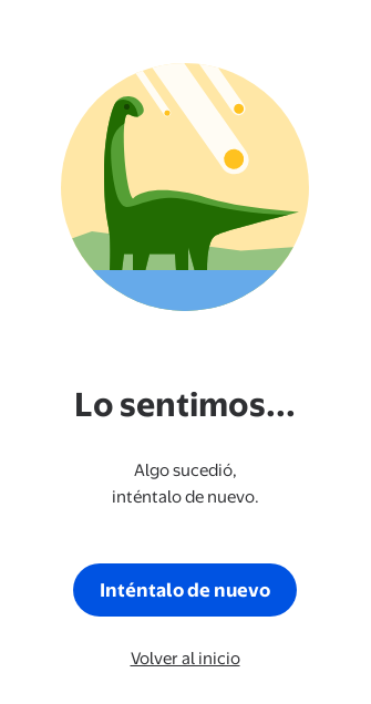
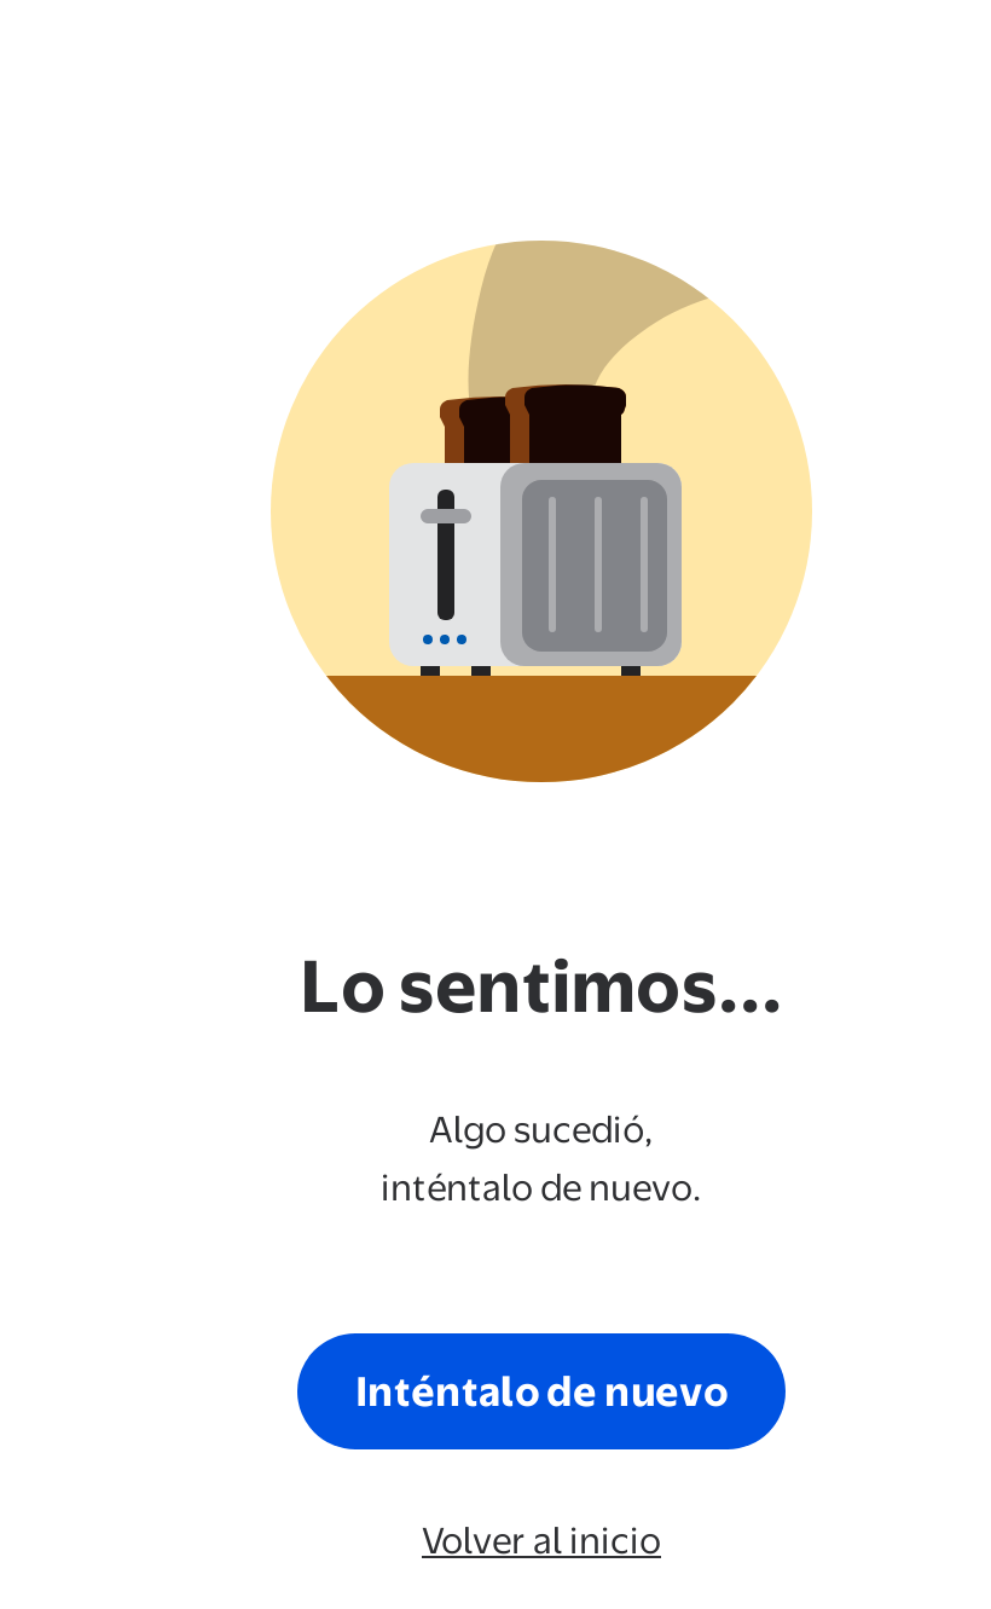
[72,64,298,312] [image] -> [297,241,781,785] [image]

